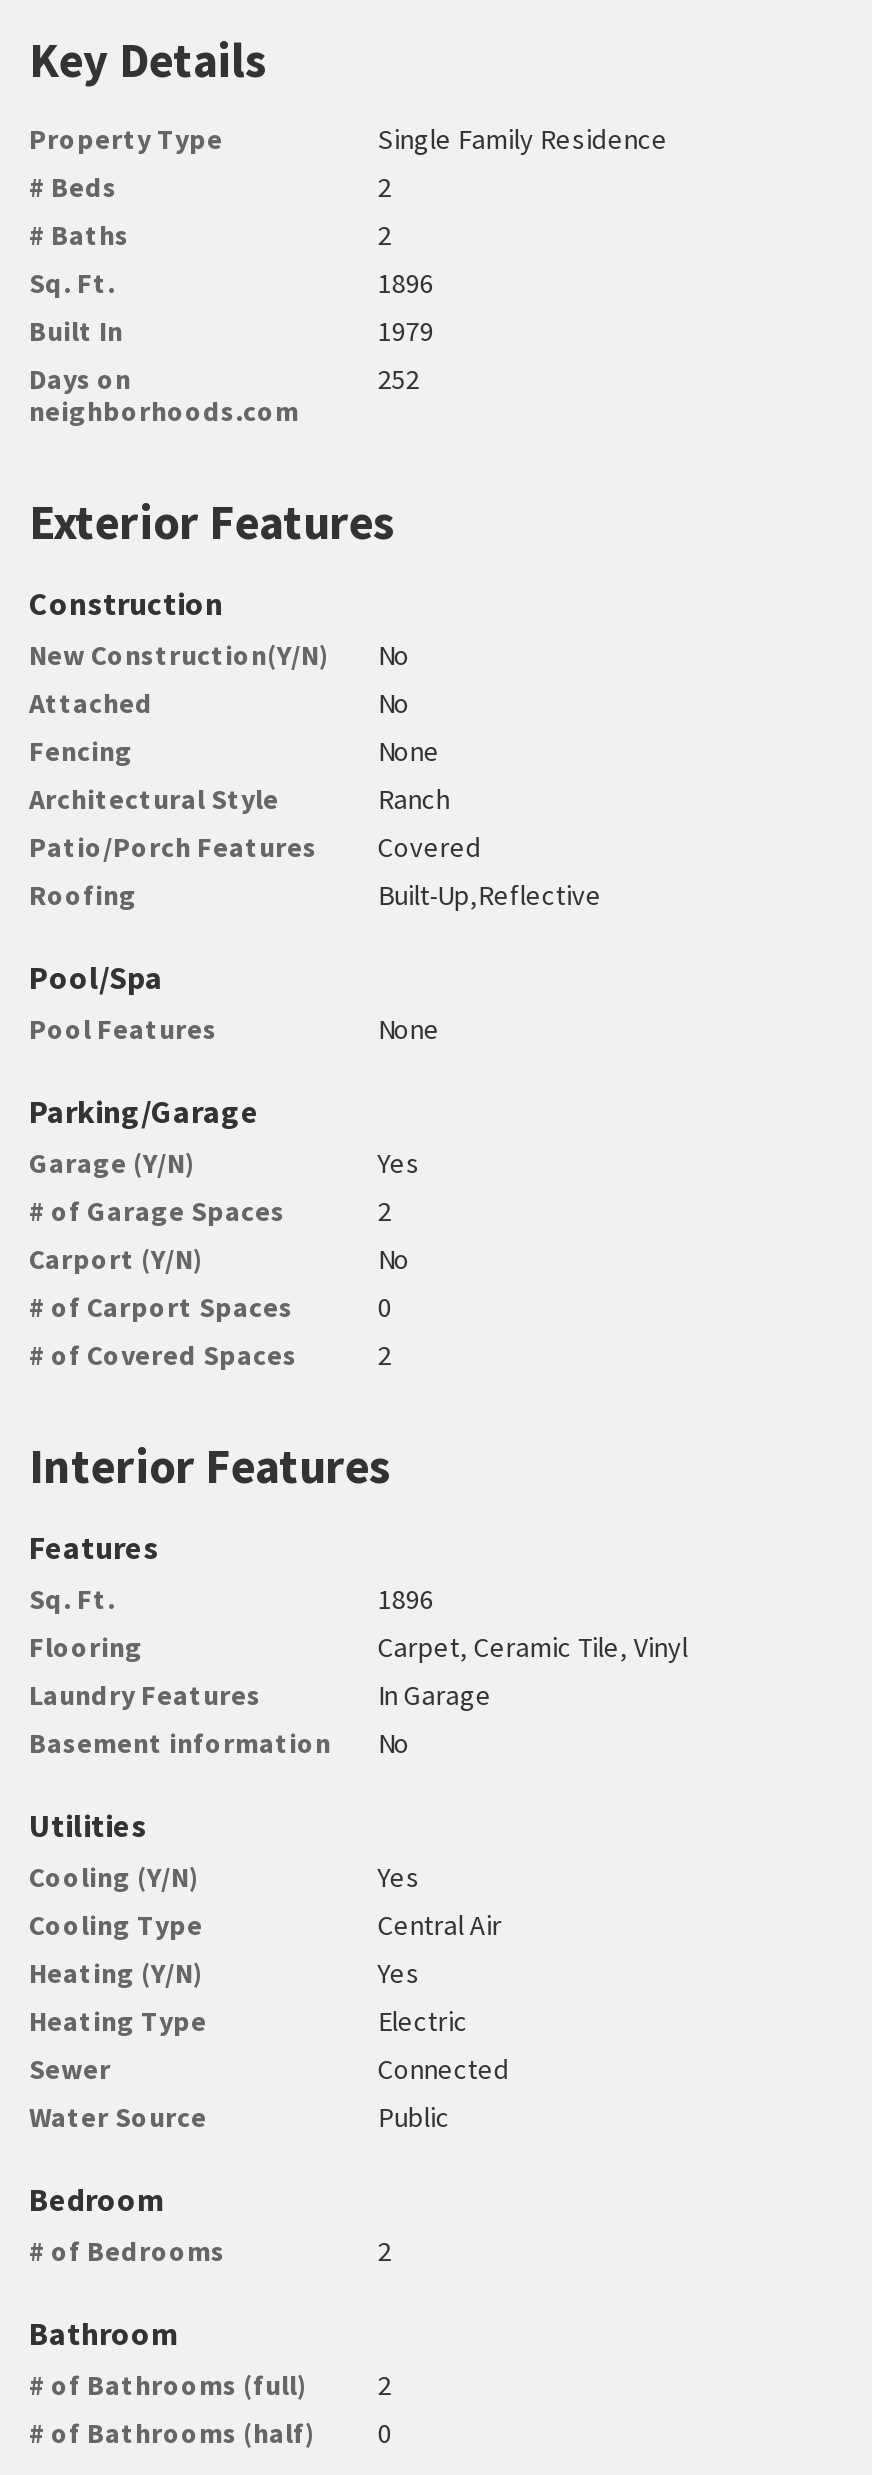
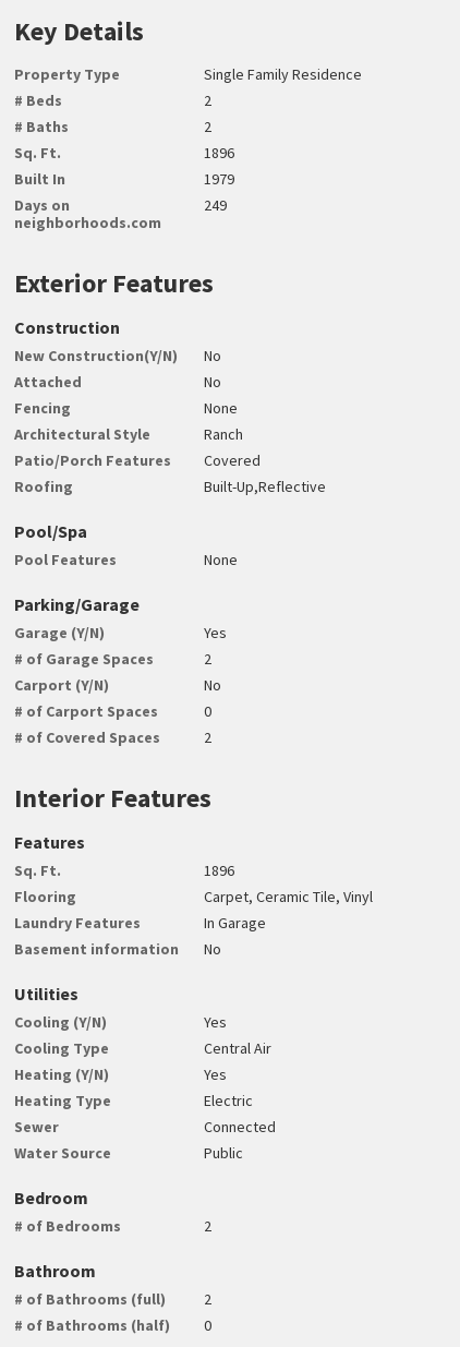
[378,360,420,396] 252 -> [204,195,227,215] 249

